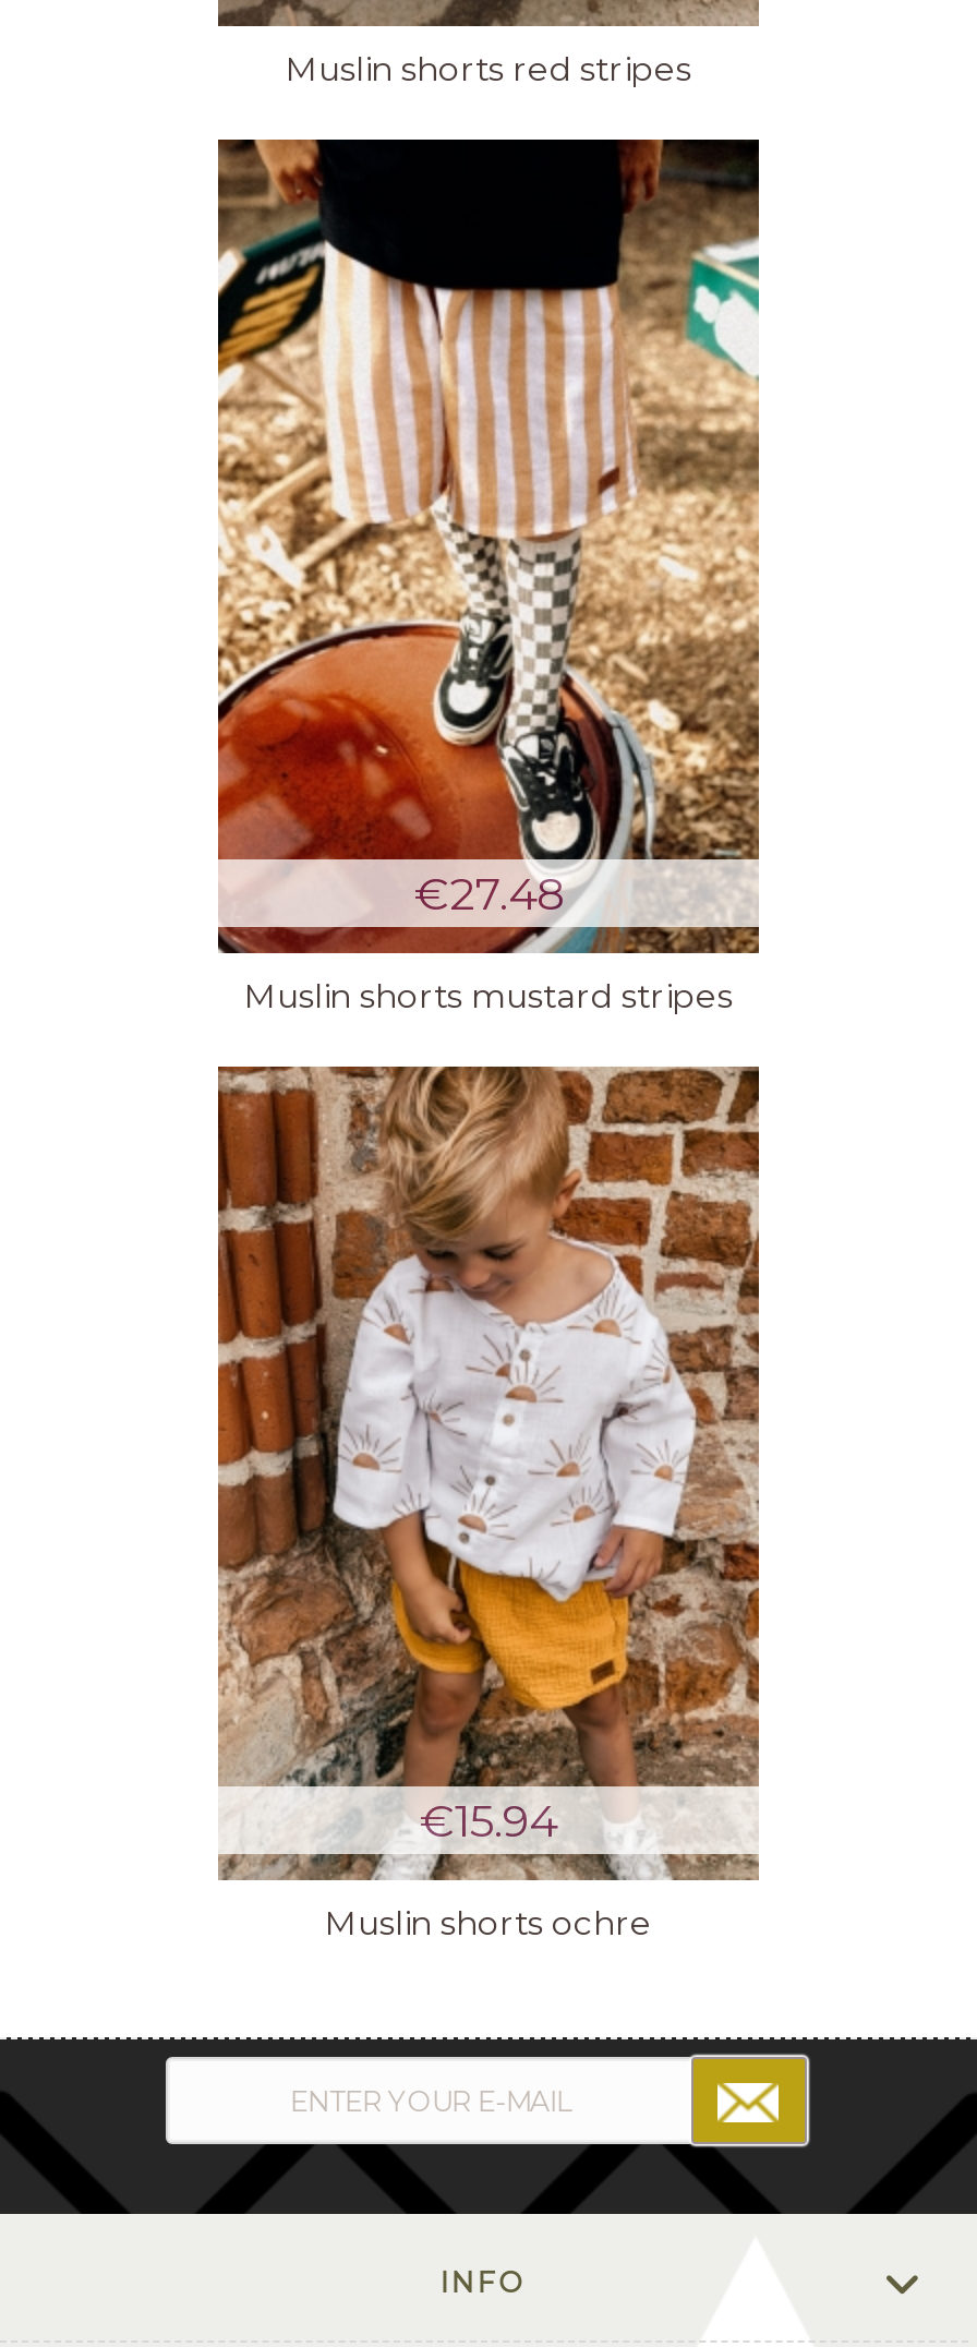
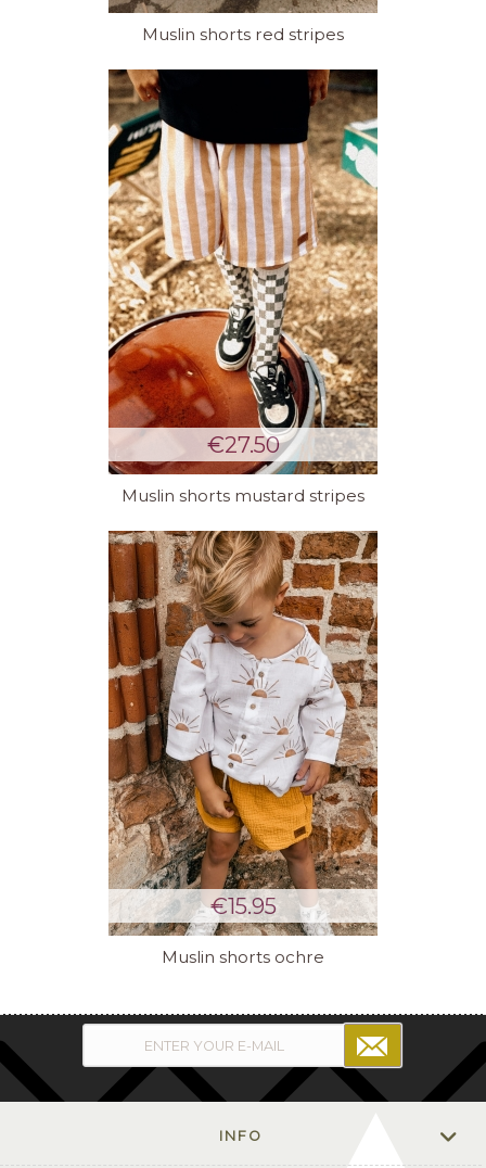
[414,865,563,919] €27.48 -> [207,430,279,458] €27.50
[420,1792,557,1847] €15.94 -> [210,892,276,919] €15.95

